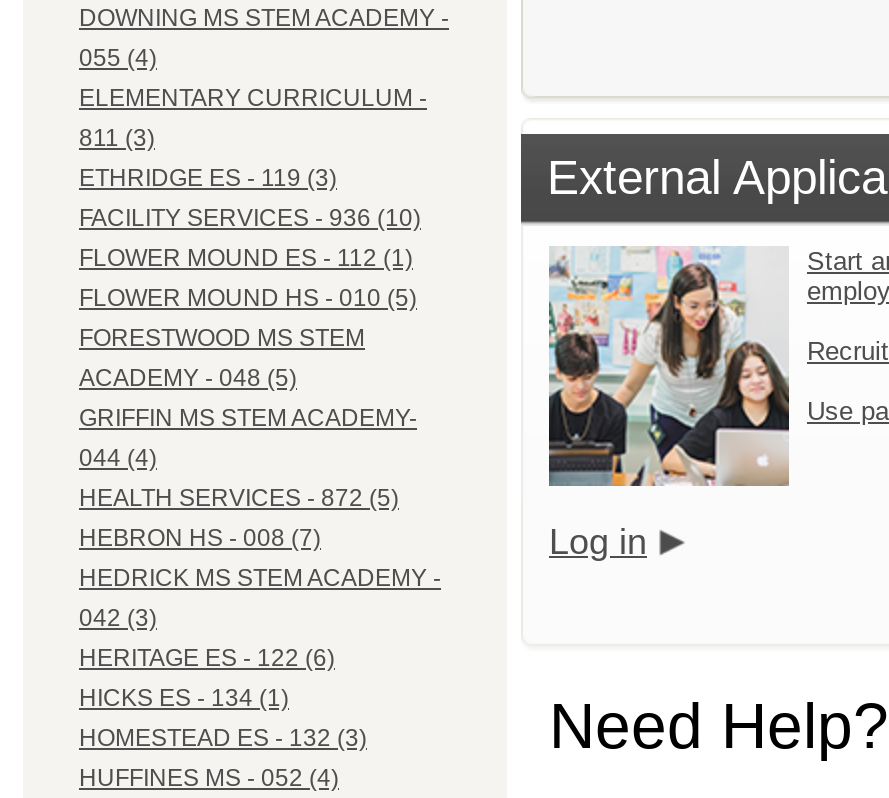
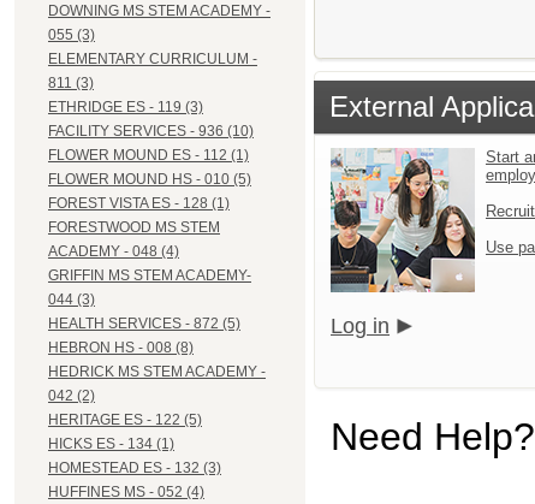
[79,45,157,73] 055 (4) -> [48,27,95,44] 055 (3)
none -> [48,195,230,212] FOREST VISTA ES - 128 (1)
[79,365,297,393] ACADEMY - 048 (5) -> [48,243,179,260] ACADEMY - 048 (4)
[79,445,157,473] 044 (4) -> [48,291,95,308] 044 (3)
[79,525,321,553] HEBRON HS - 008 (7) -> [48,340,194,356] HEBRON HS - 008 (8)
[79,605,157,633] 042 (3) -> [48,388,95,405] 042 (2)
[79,645,335,673] HERITAGE ES - 122 (6) -> [48,412,202,429] HERITAGE ES - 122 (5)

